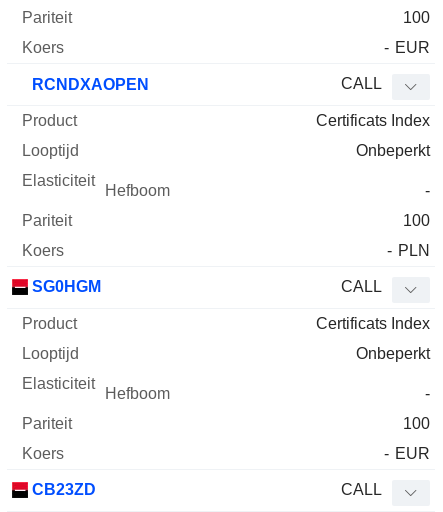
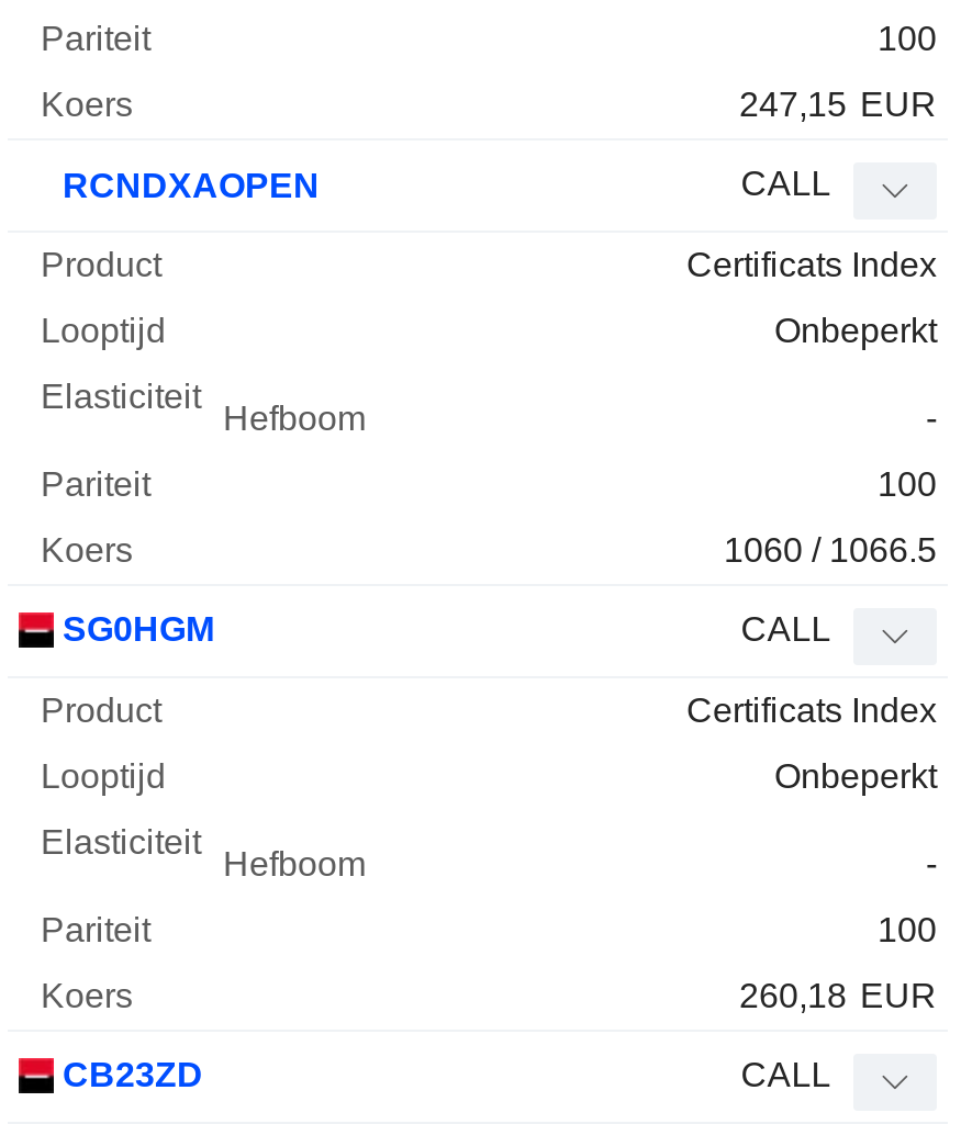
[384,39,430,56] - EUR -> [739,86,937,123] 247,15 EUR
[387,242,430,259] - PLN -> [724,532,937,569] 1060 / 1066.5
[384,445,430,462] - EUR -> [739,977,937,1015] 260,18 EUR

